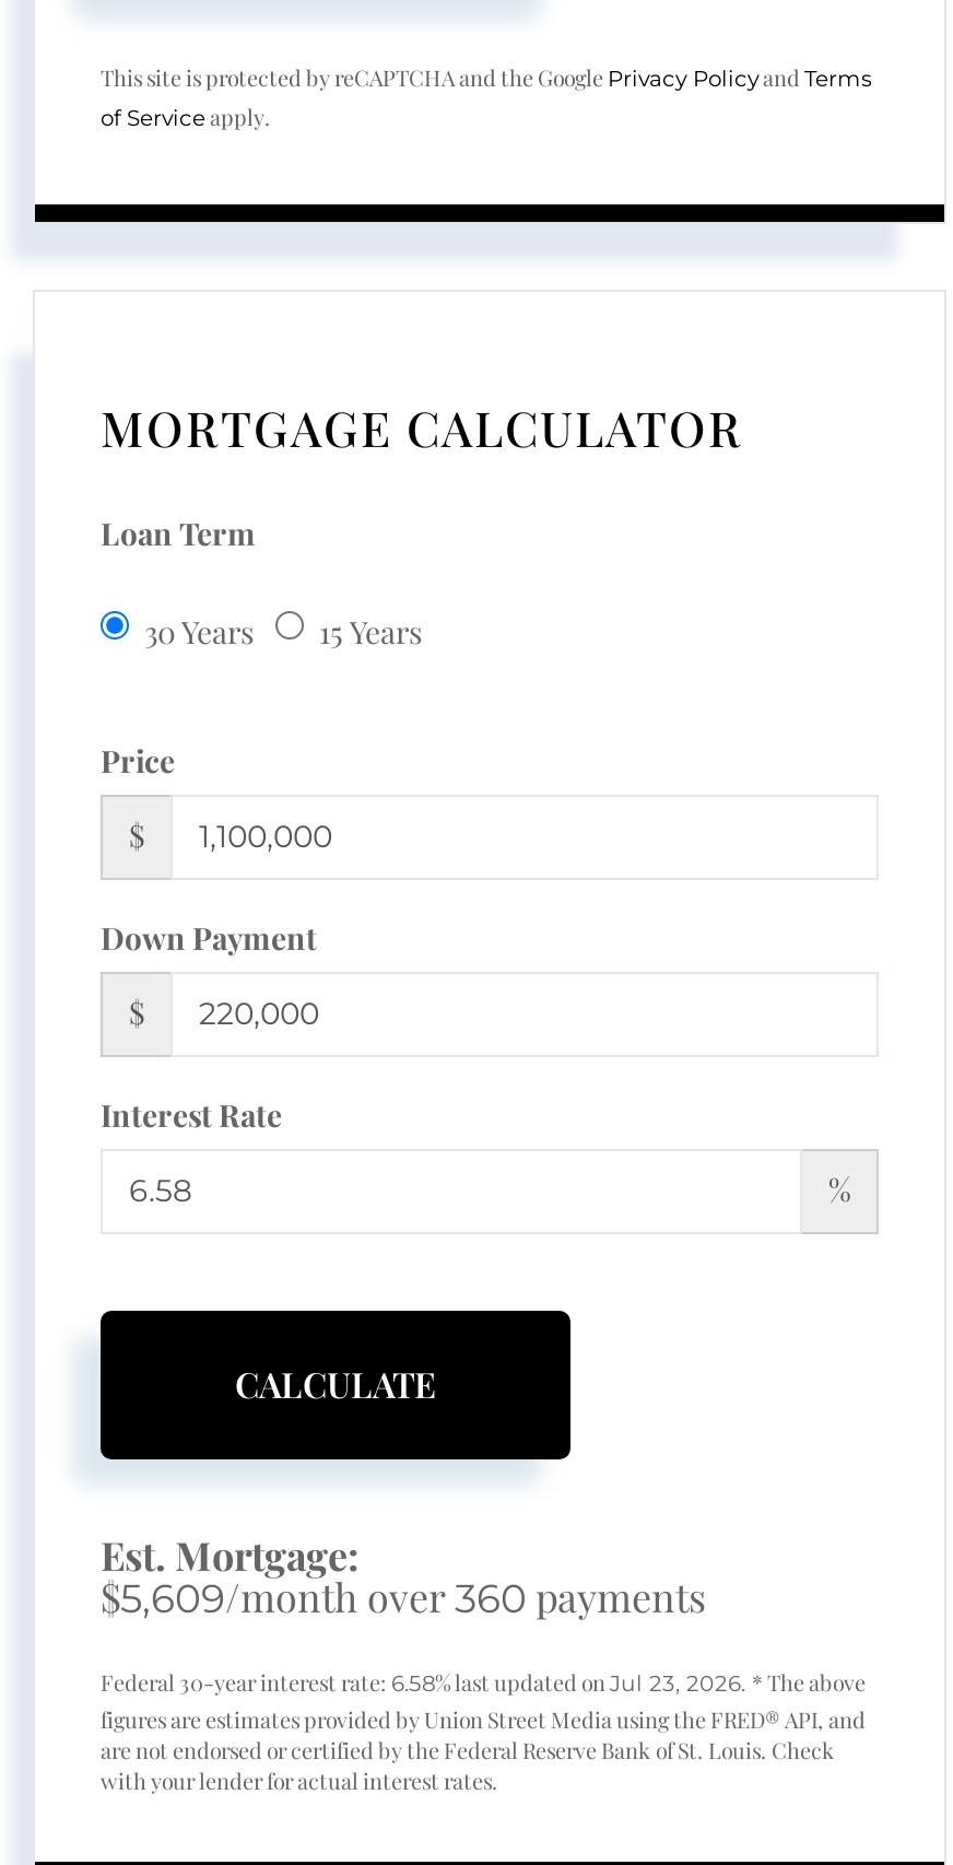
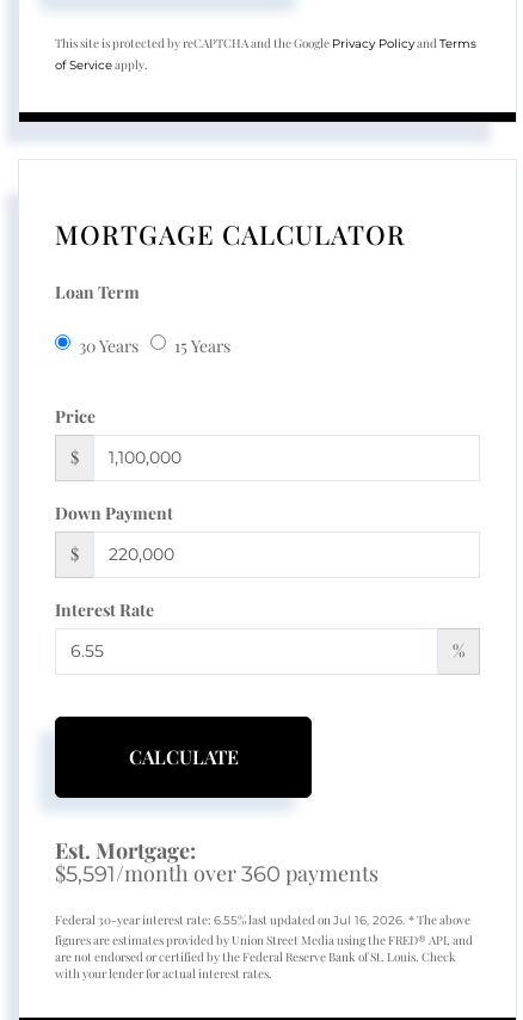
[101,1570,706,1623] $5,609/month over360 payments -> [55,859,379,887] $5,591/month over360 payments
[101,1667,866,1697] Federal 30-year interest rate: 6.58% last updated on Jul 23, 2026. * The above -> [55,911,470,928] Federal 30-year interest rate: 6.55% last updated on Jul 16, 2026. * The above

